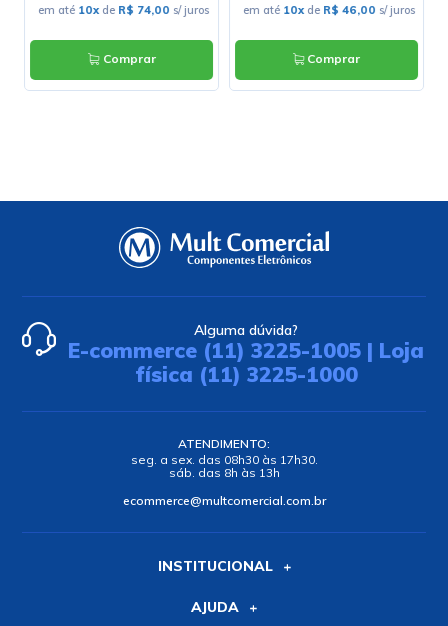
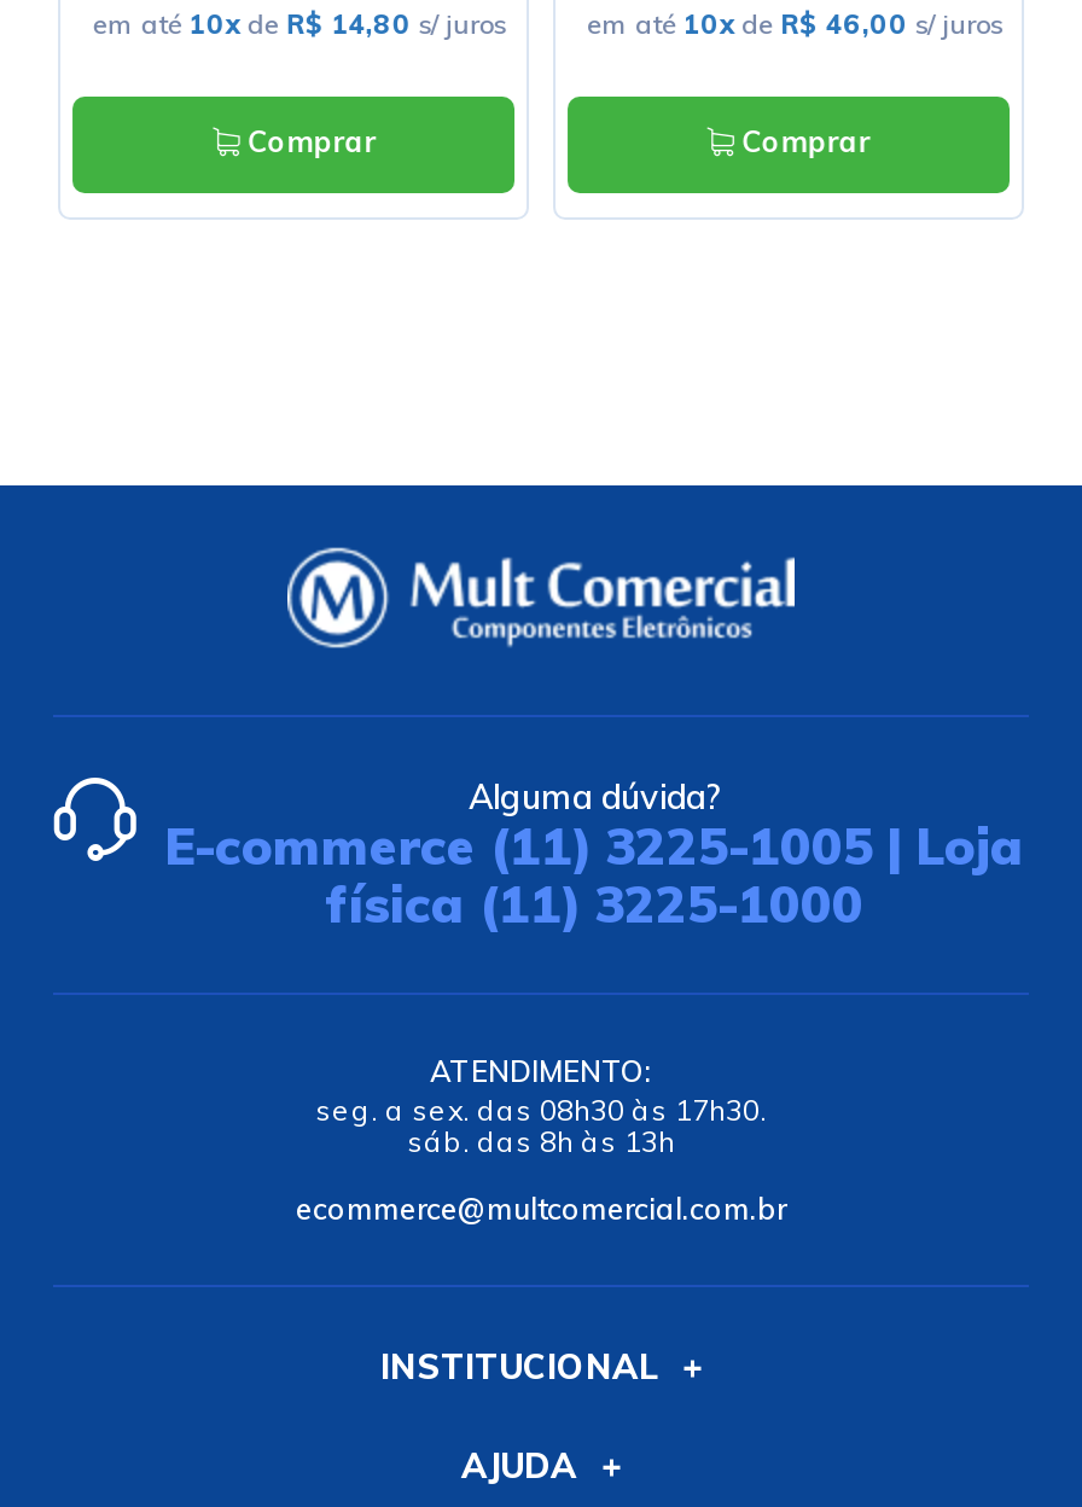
[38,3,209,17] em até 10x de R$ 74,00 s/ juros -> [93,8,506,42] em até 10x de R$ 14,80 s/ juros

